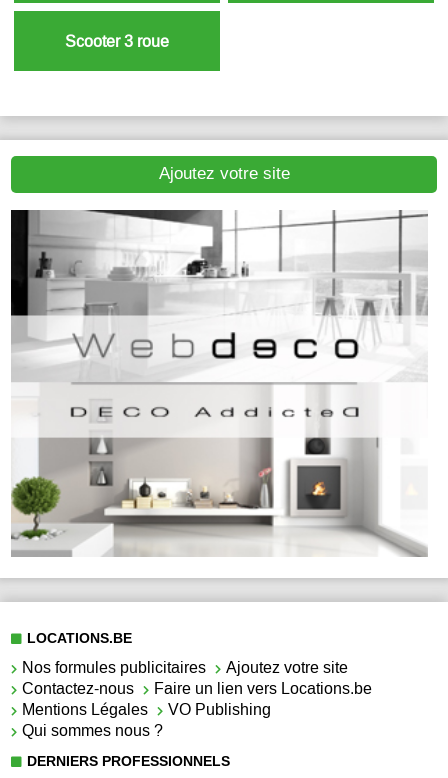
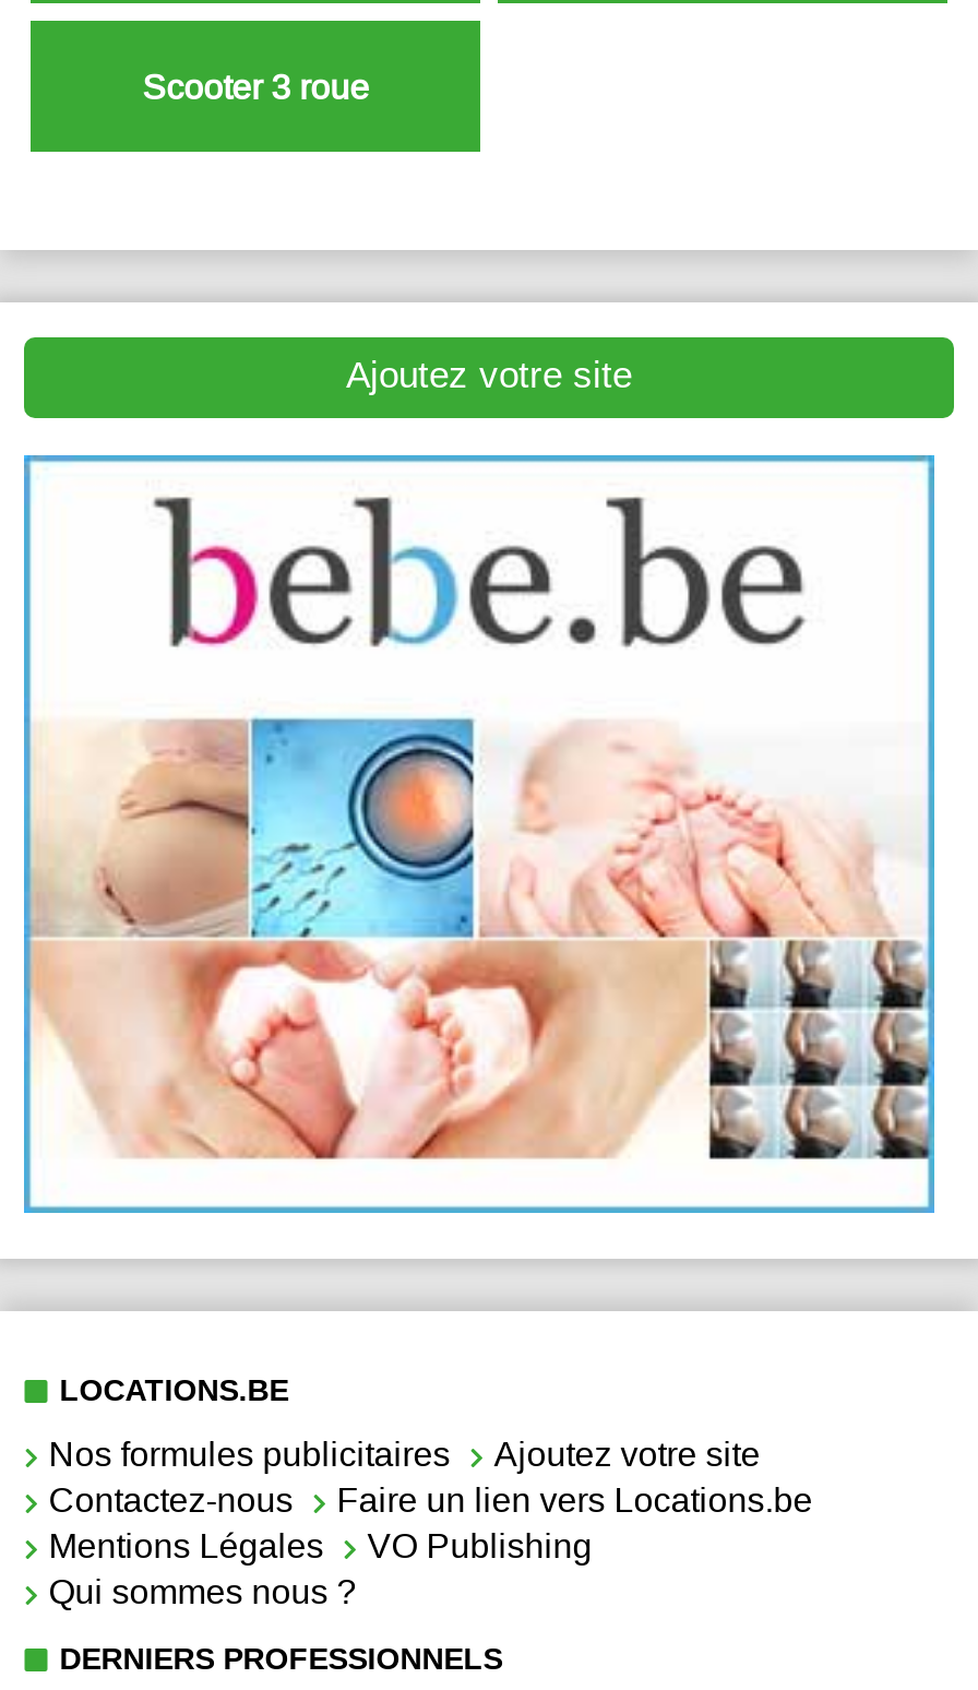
[10,209,428,557] [image] -> [22,453,937,1215] [image]

